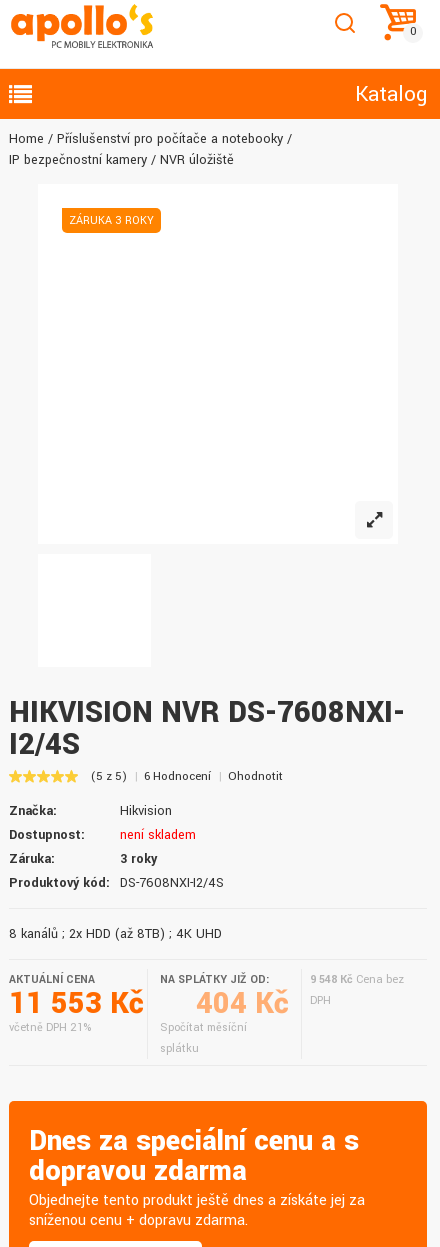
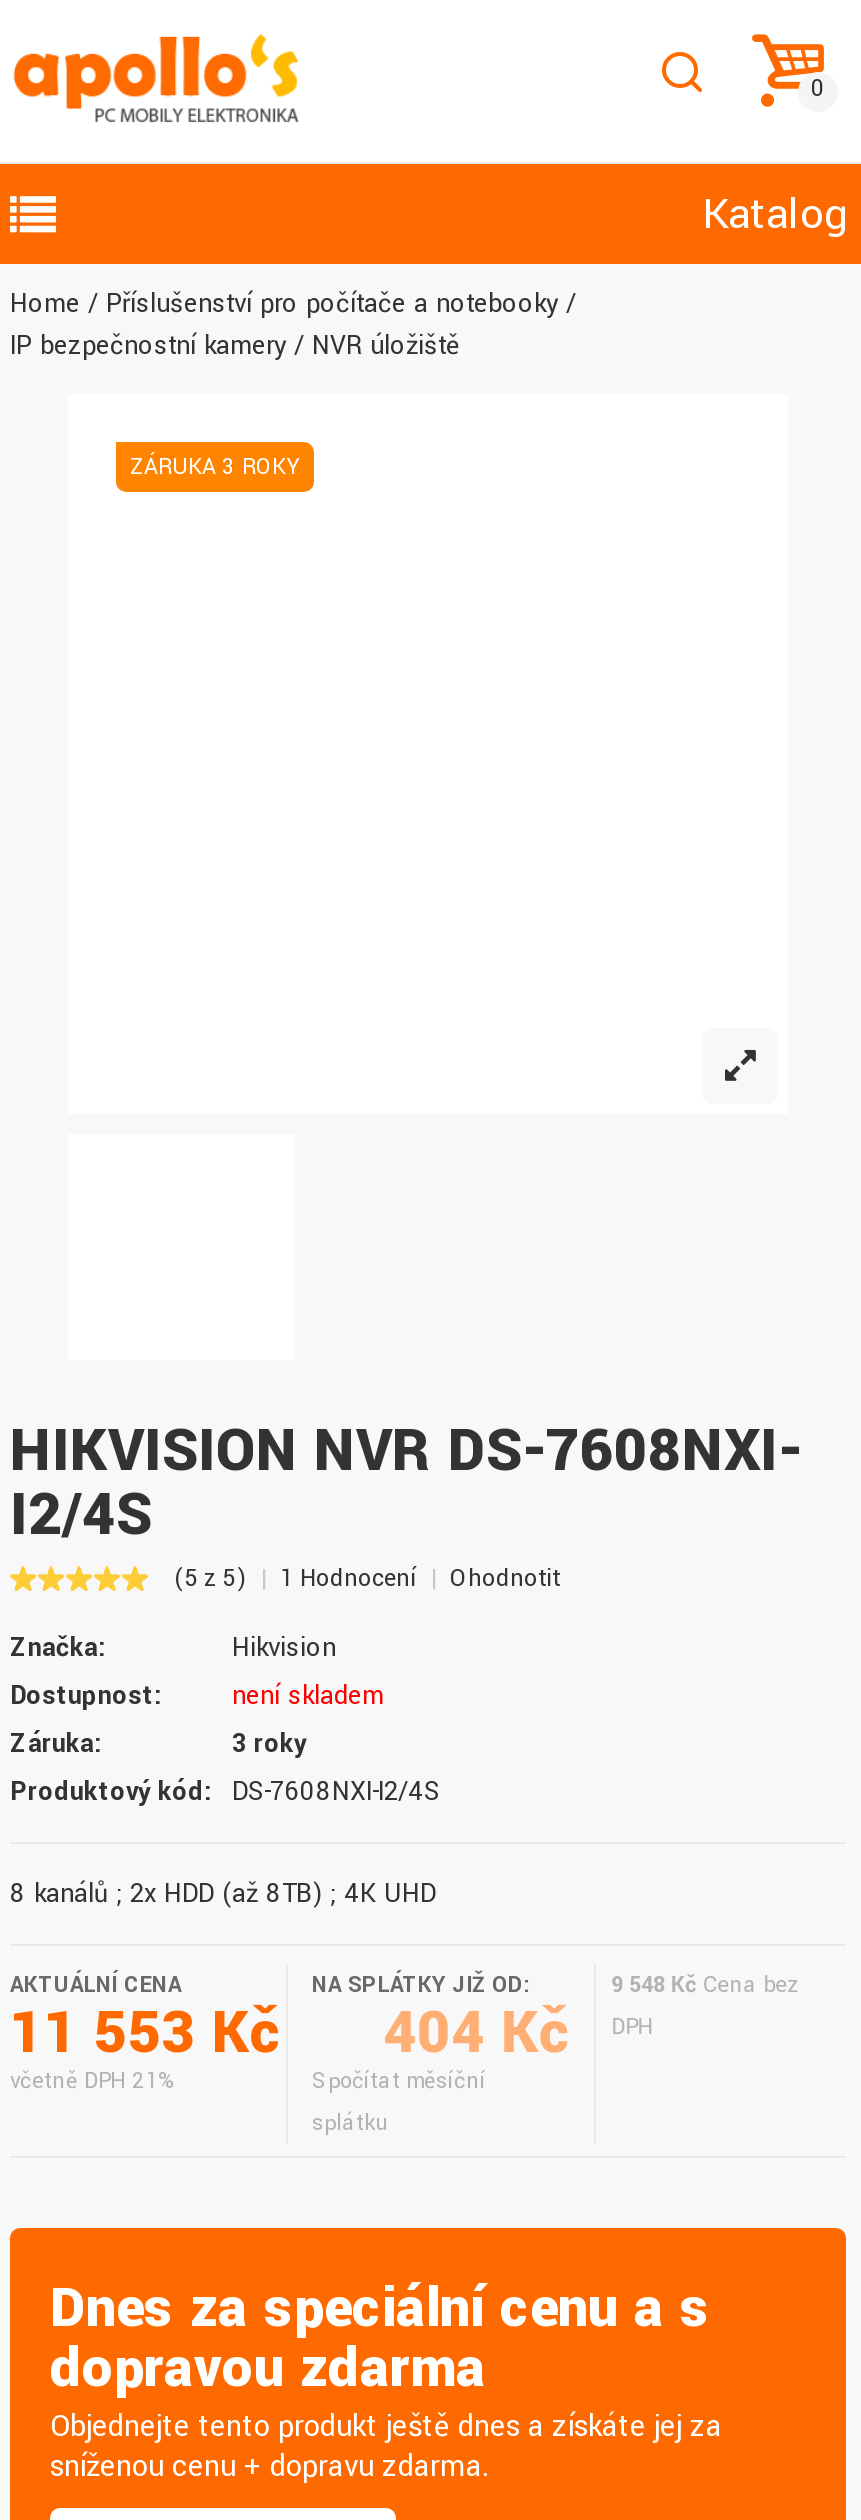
[91,768,283,785] (5 z 5) 6 Hodnocení Ohodnotit -> [174,1563,560,1597] (5 z 5) 1 Hodnocení Ohodnotit

